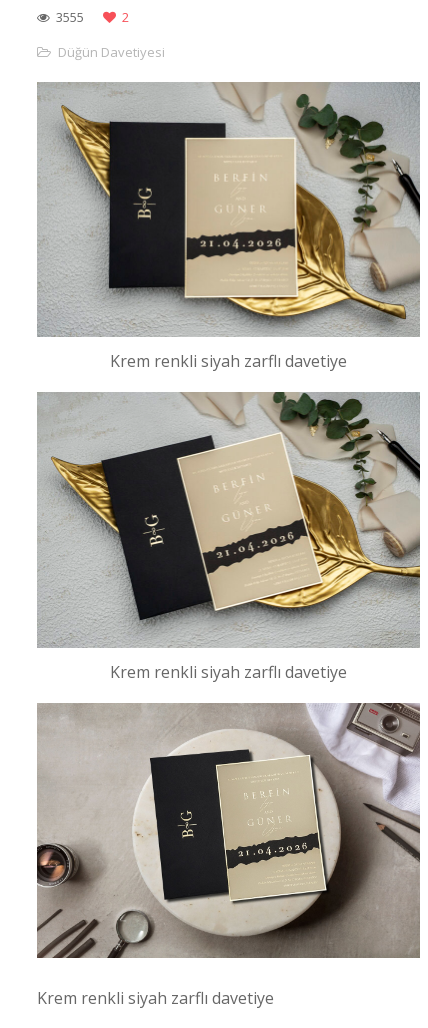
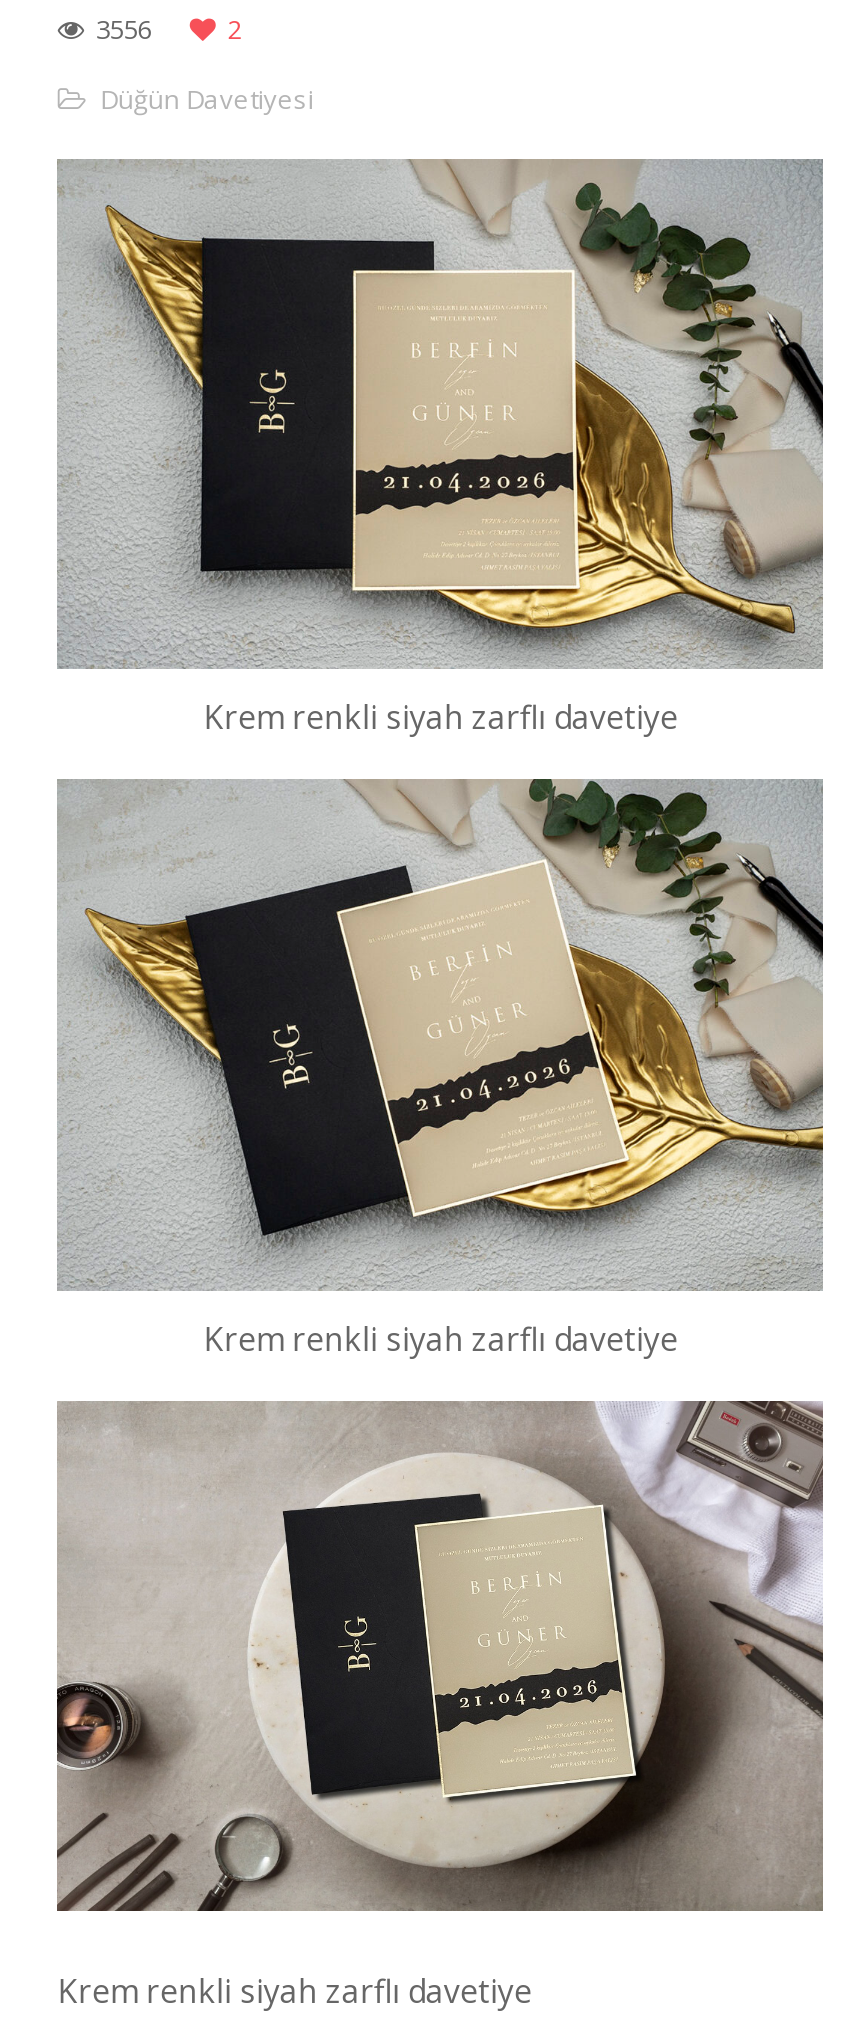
[56,8,84,26] 3555 -> [96,11,152,47] 3556

